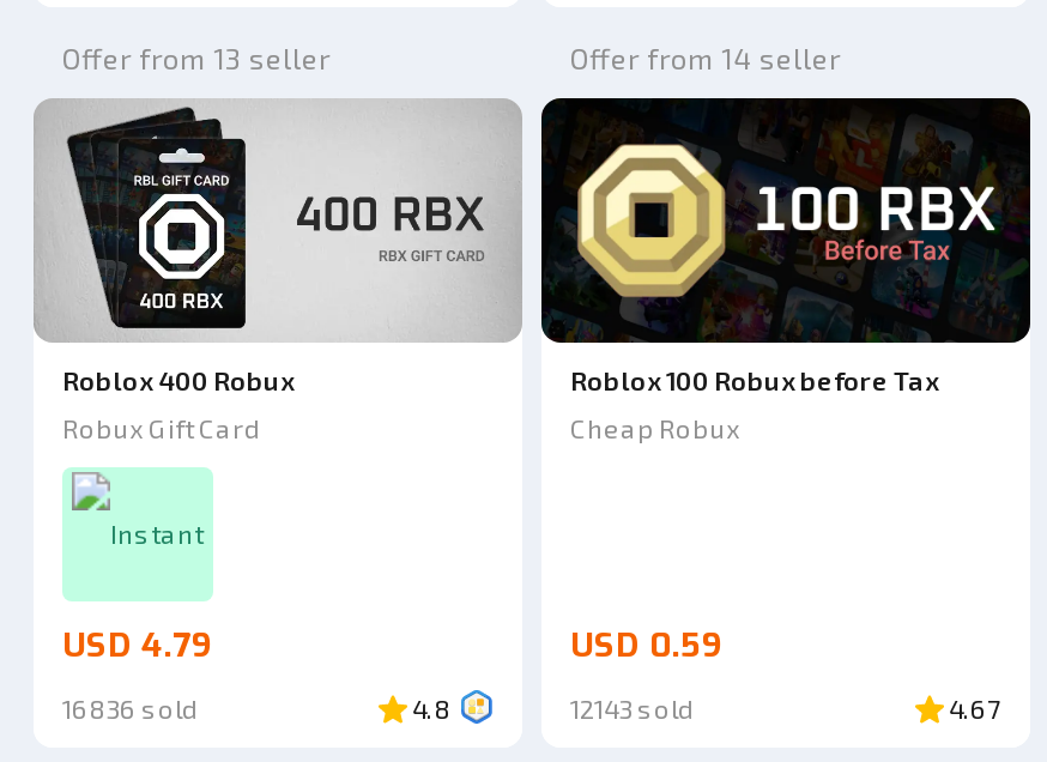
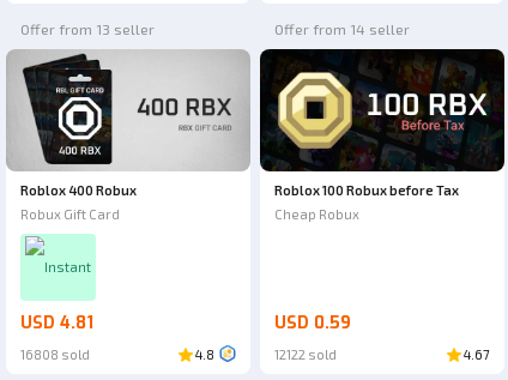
[62,623,213,669] USD 4.79 -> [20,312,93,335] USD 4.81
[62,693,199,724] 16836 sold -> [20,347,90,362] 16808 sold
[570,693,695,724] 12143 sold -> [274,347,337,362] 12122 sold

